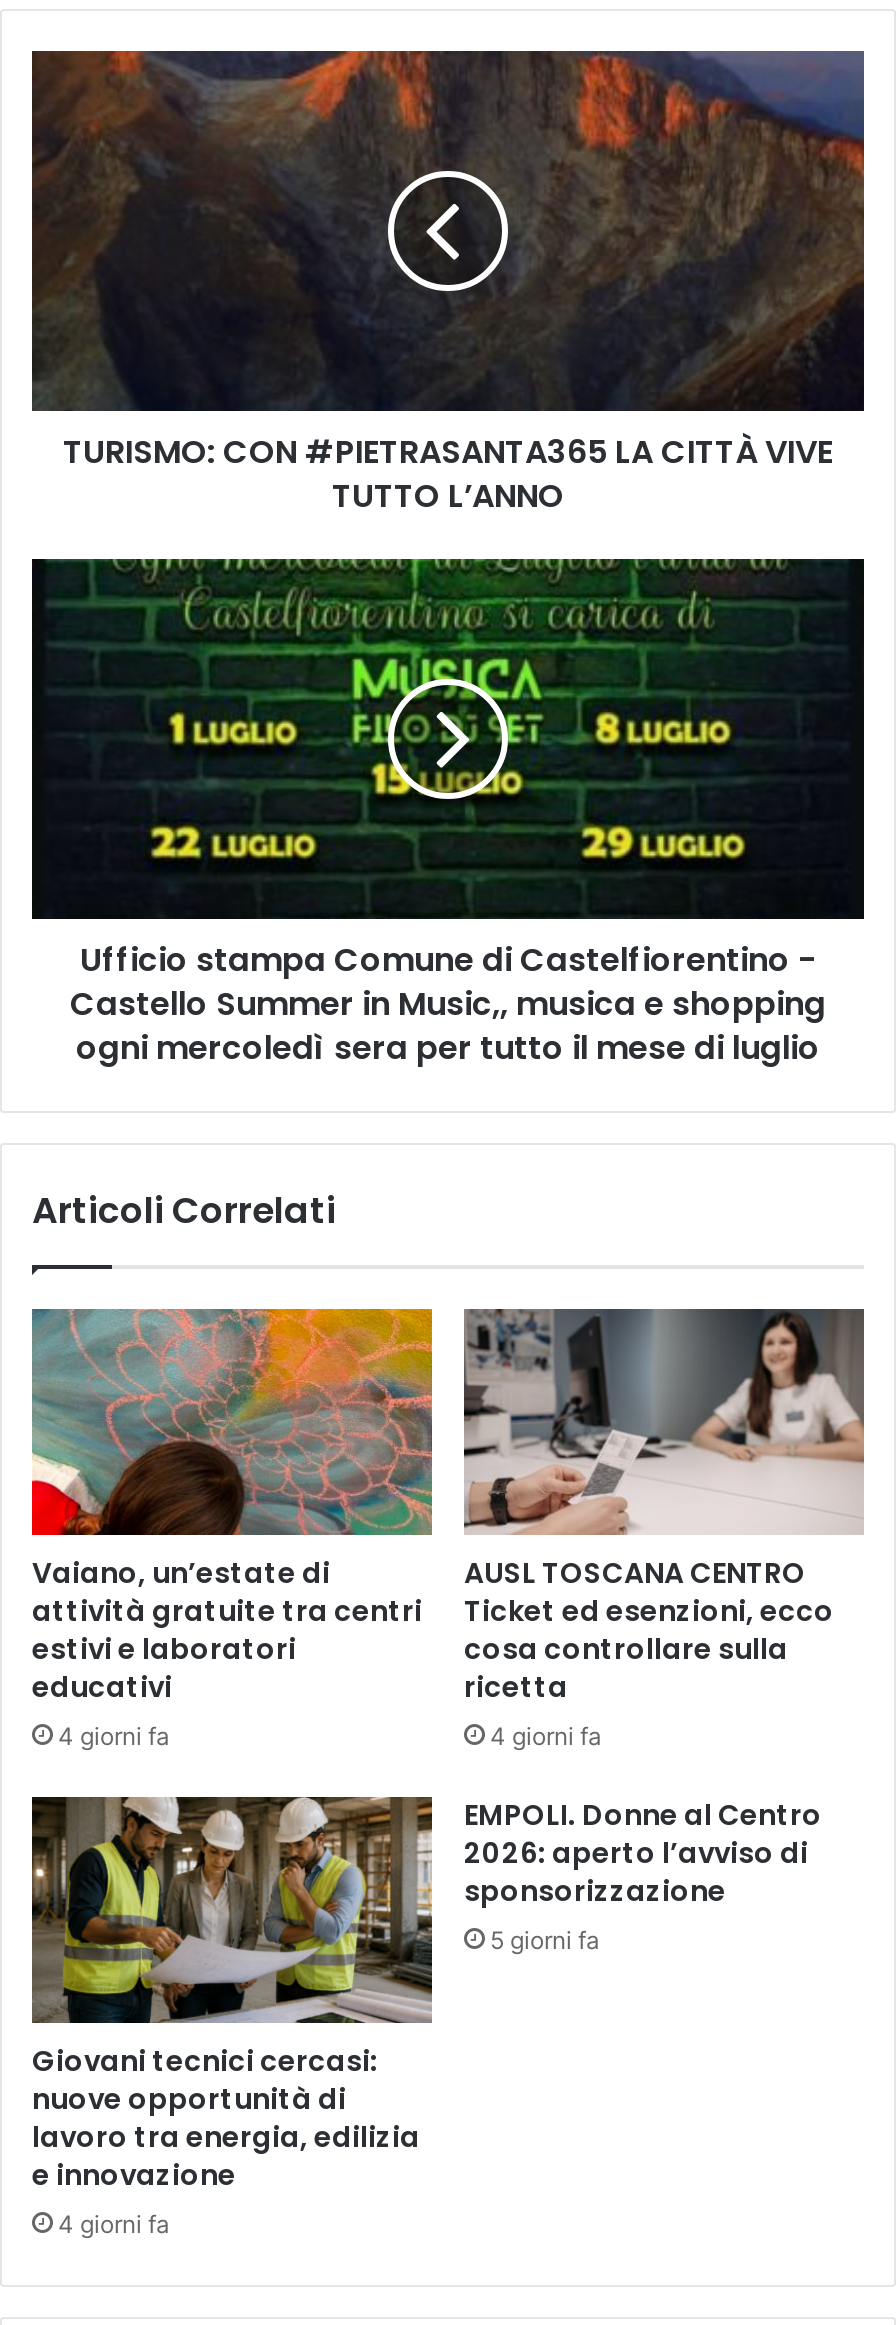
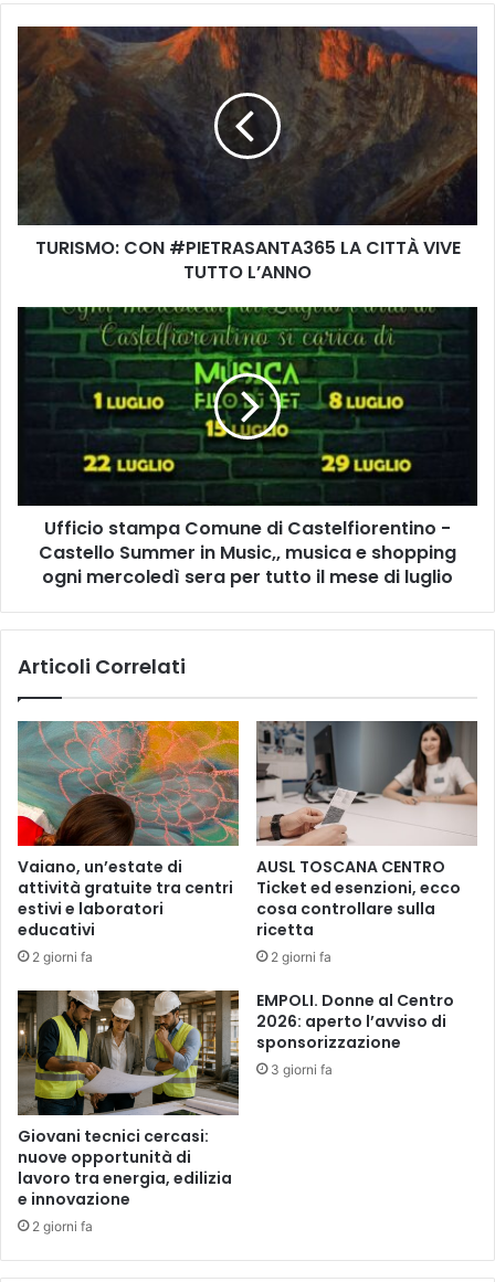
[58,1721,170,1751] 4 giorni fa -> [32,948,93,965] 2 giorni fa
[490,1721,602,1751] 4 giorni fa -> [271,948,331,965] 2 giorni fa
[490,1925,600,1955] 5 giorni fa -> [271,1061,333,1077] 3 giorni fa
[58,2208,170,2238] 4 giorni fa -> [32,1218,93,1234] 2 giorni fa

